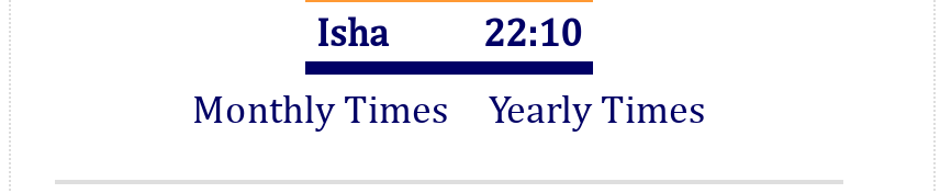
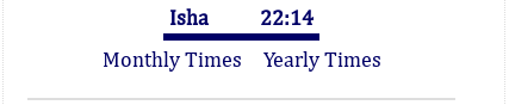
[483,9,582,55] 22:10 -> [260,5,314,30] 22:14

